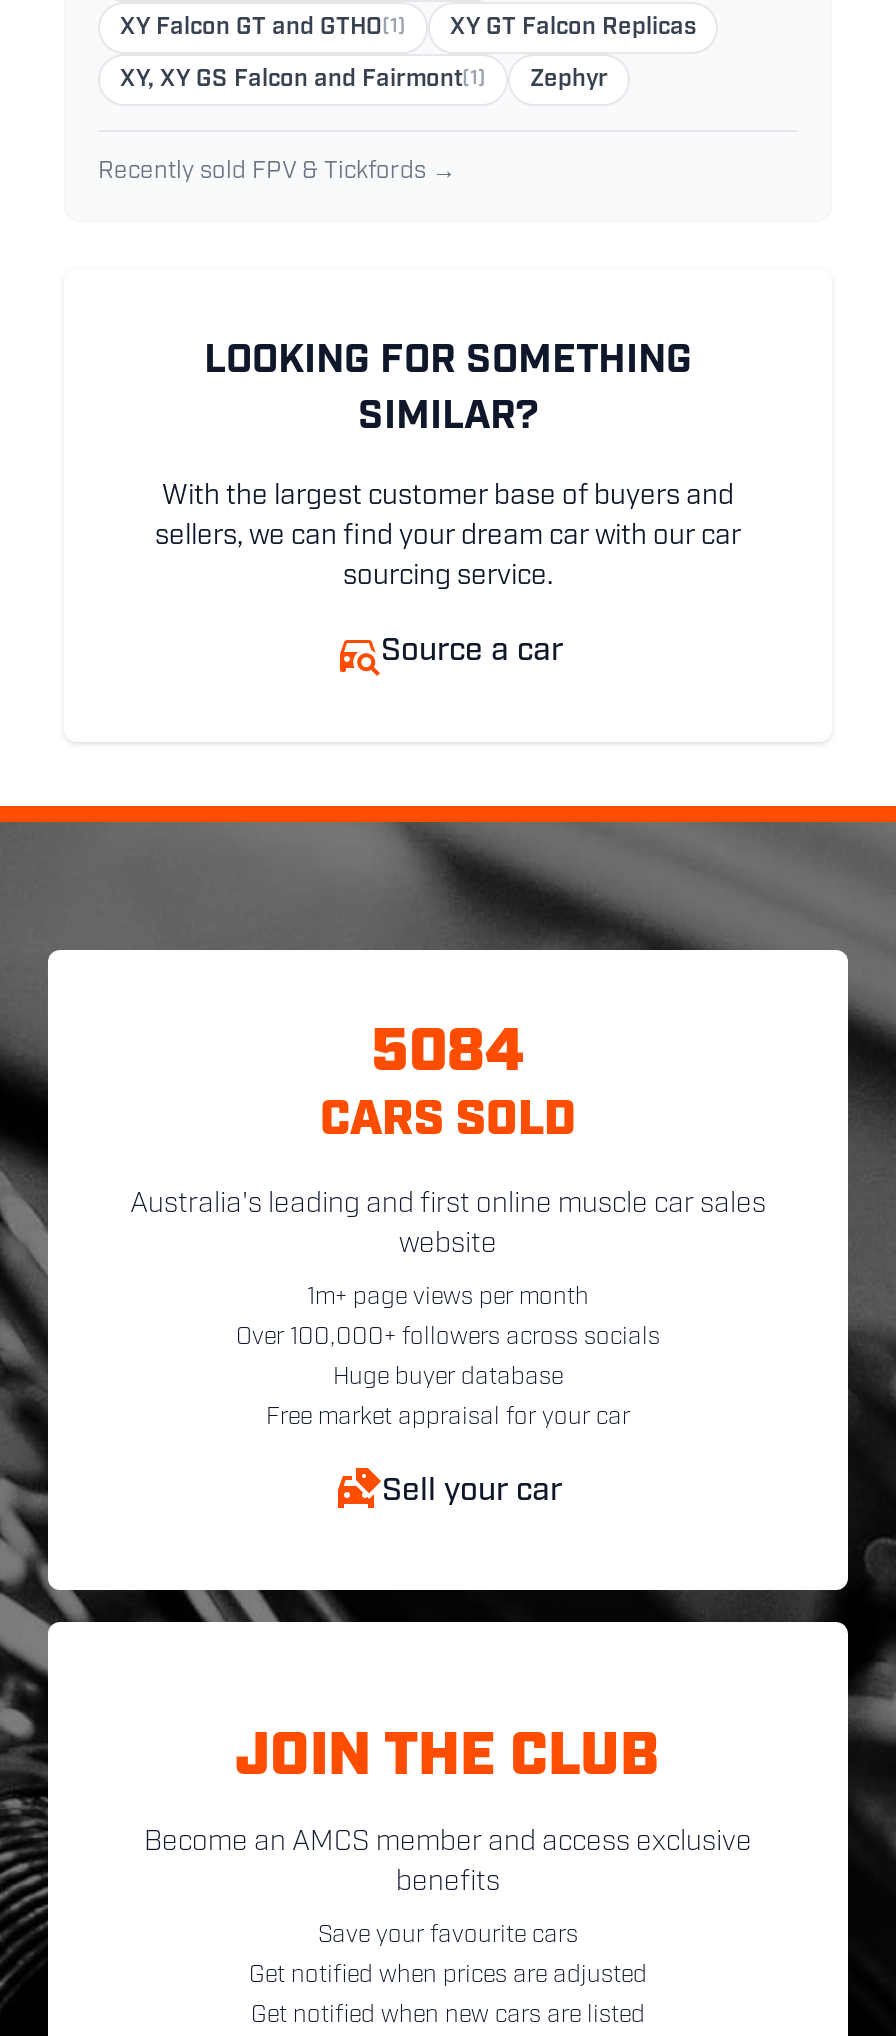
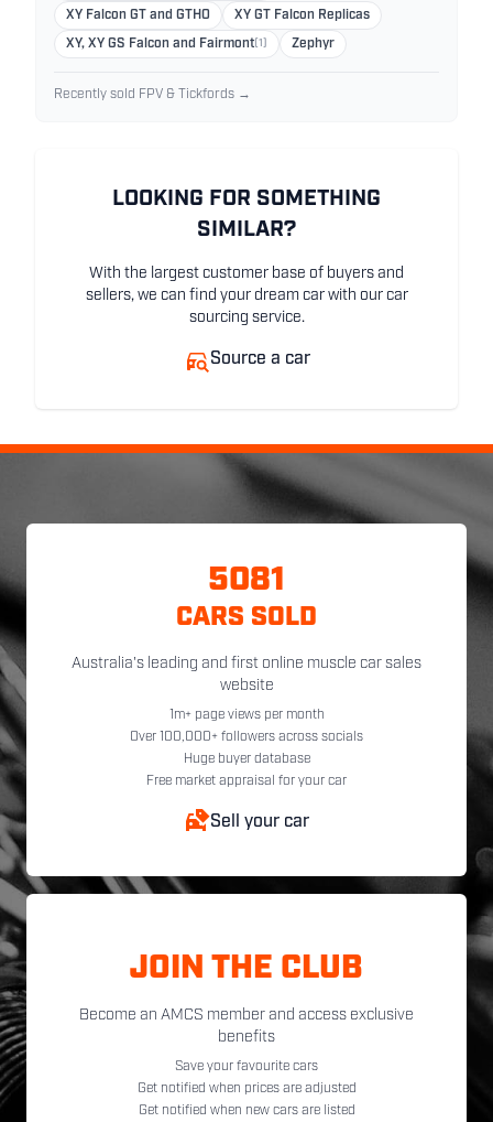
[120,15,406,39] XY Falcon GT and GTHO(1) -> [66,8,210,22] XY Falcon GT and GTHO
[371,1023,525,1085] 5084 -> [208,564,285,598] 5081

